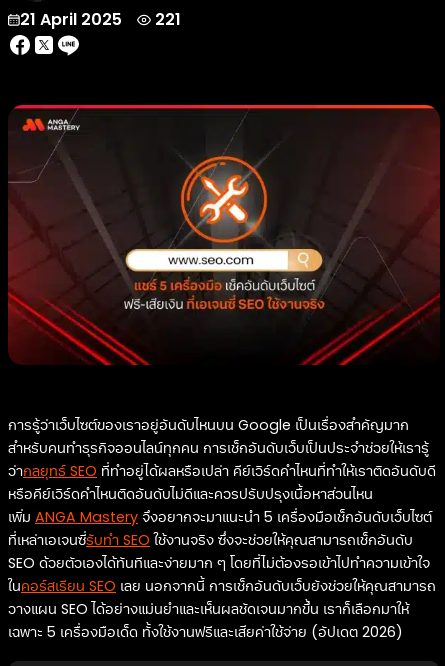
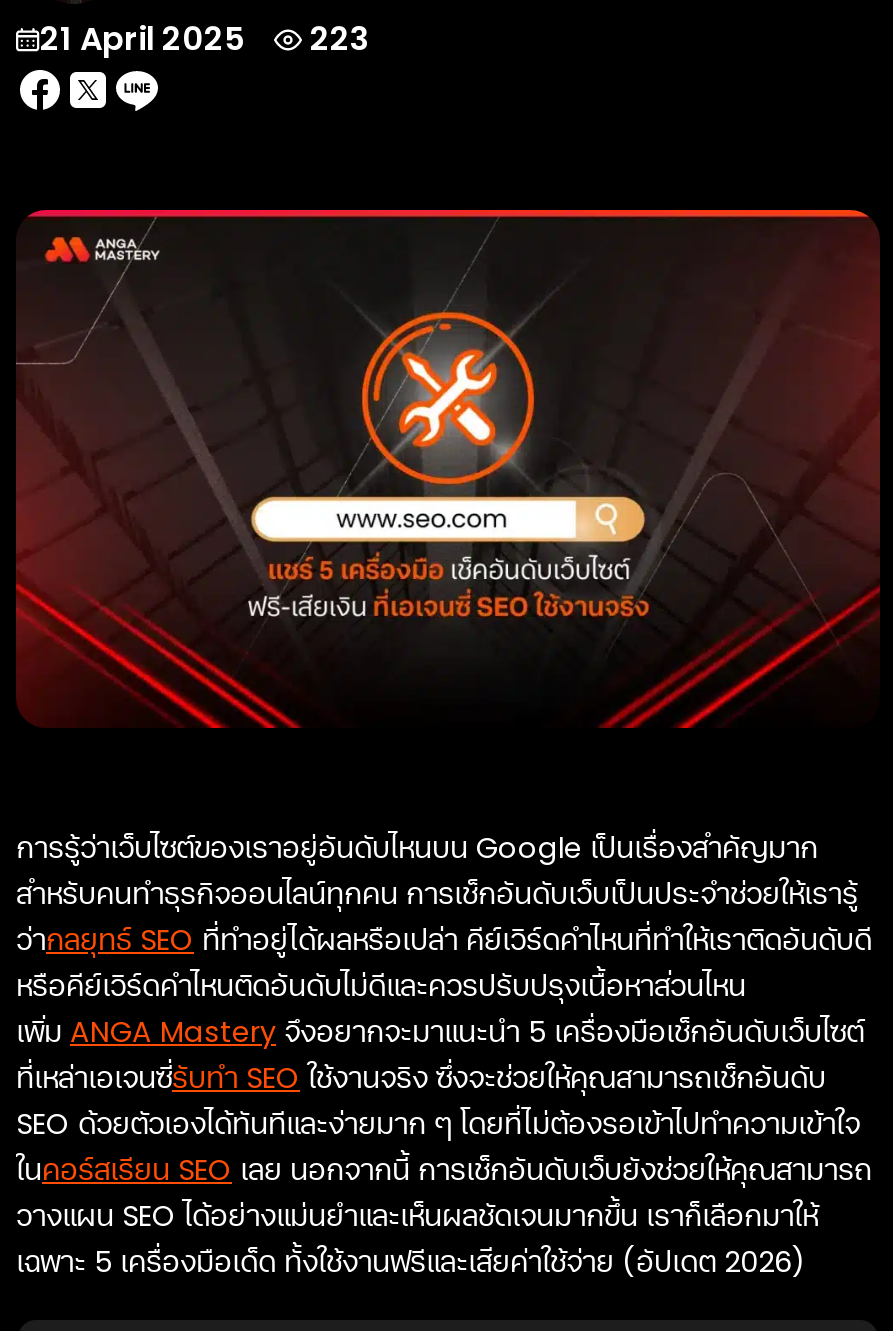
[20,8,181,31] 21 April 2025 221 -> [40,16,370,62] 21 April 2025 223

